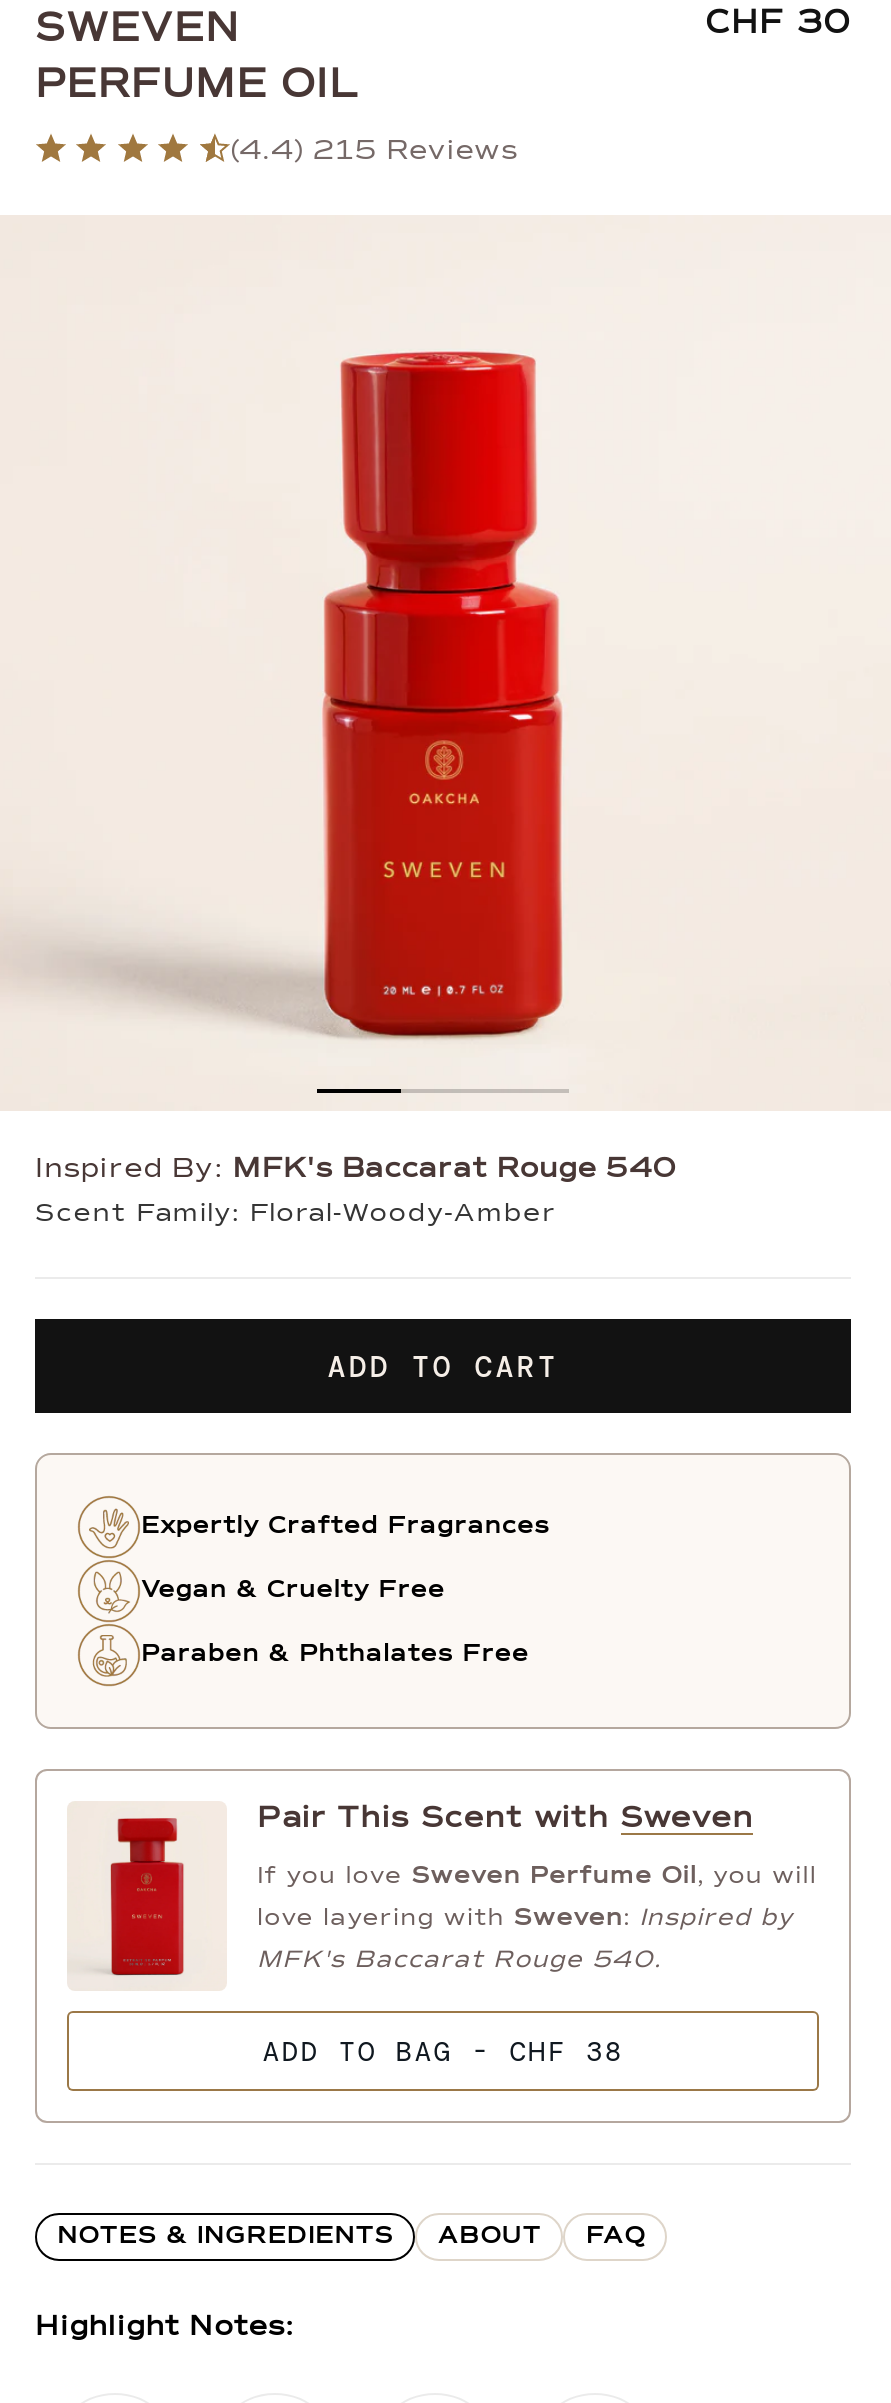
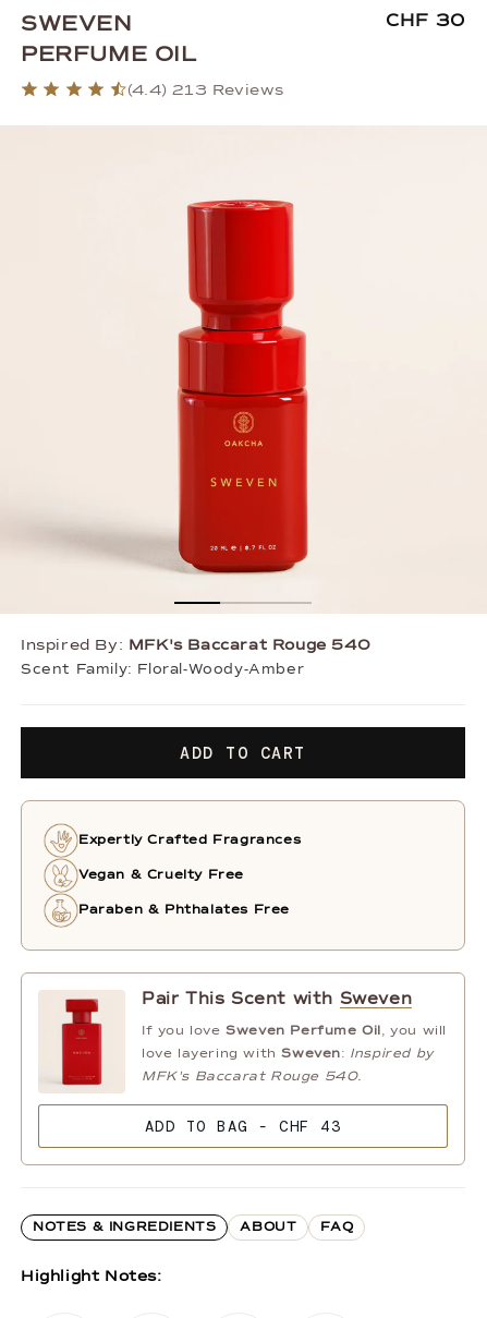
[230,137,518,165] (4.4) 215 Reviews -> [127,83,284,98] (4.4) 213 Reviews
[263,2033,623,2069] ADD TO BAG - CHF 38 -> [145,1116,341,1136] ADD TO BAG - CHF 43

